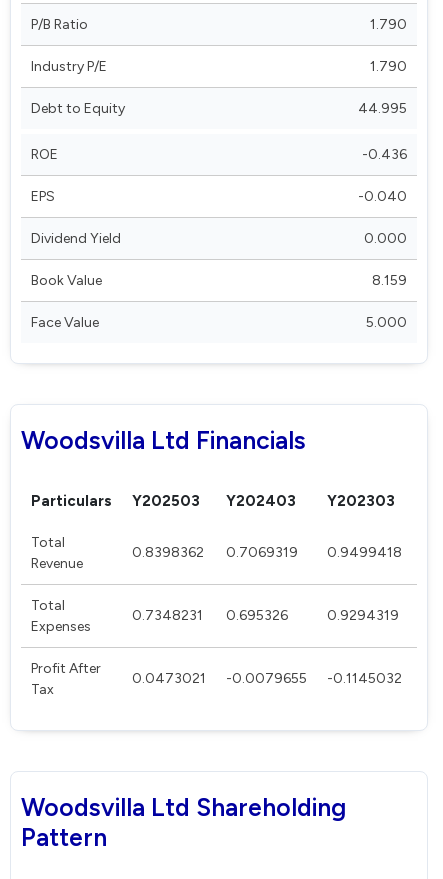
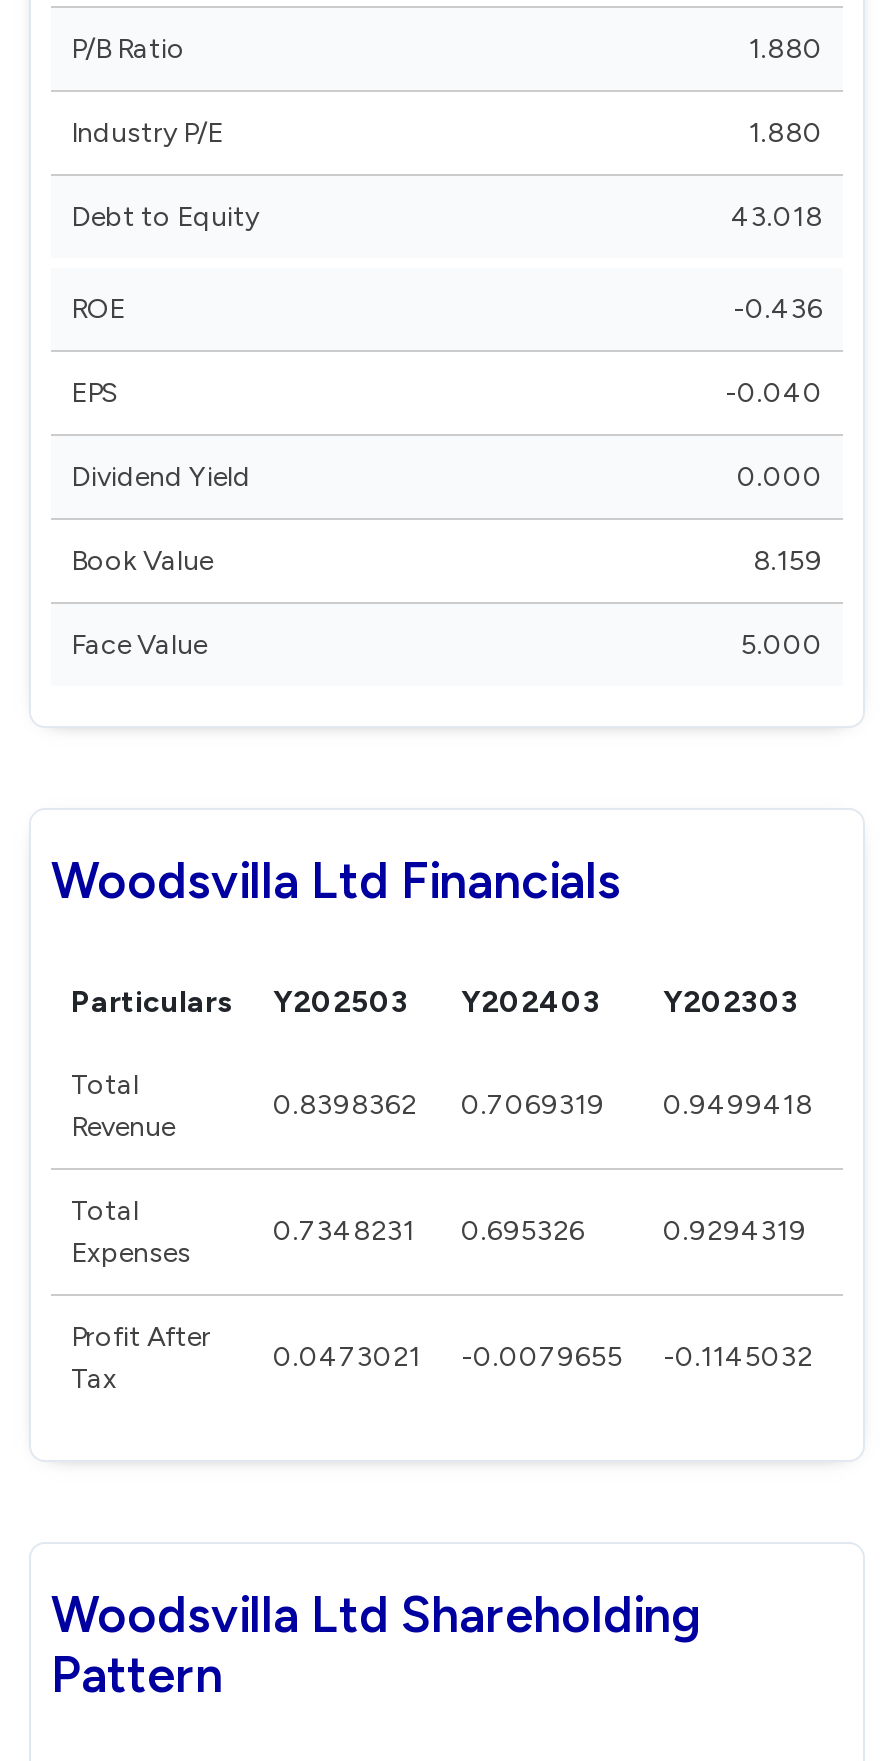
[370,16,407,33] 1.790 -> [749,32,823,66] 1.880
[370,58,407,75] 1.790 -> [749,116,823,150] 1.880
[358,100,407,117] 44.995 -> [731,200,823,234] 43.018

